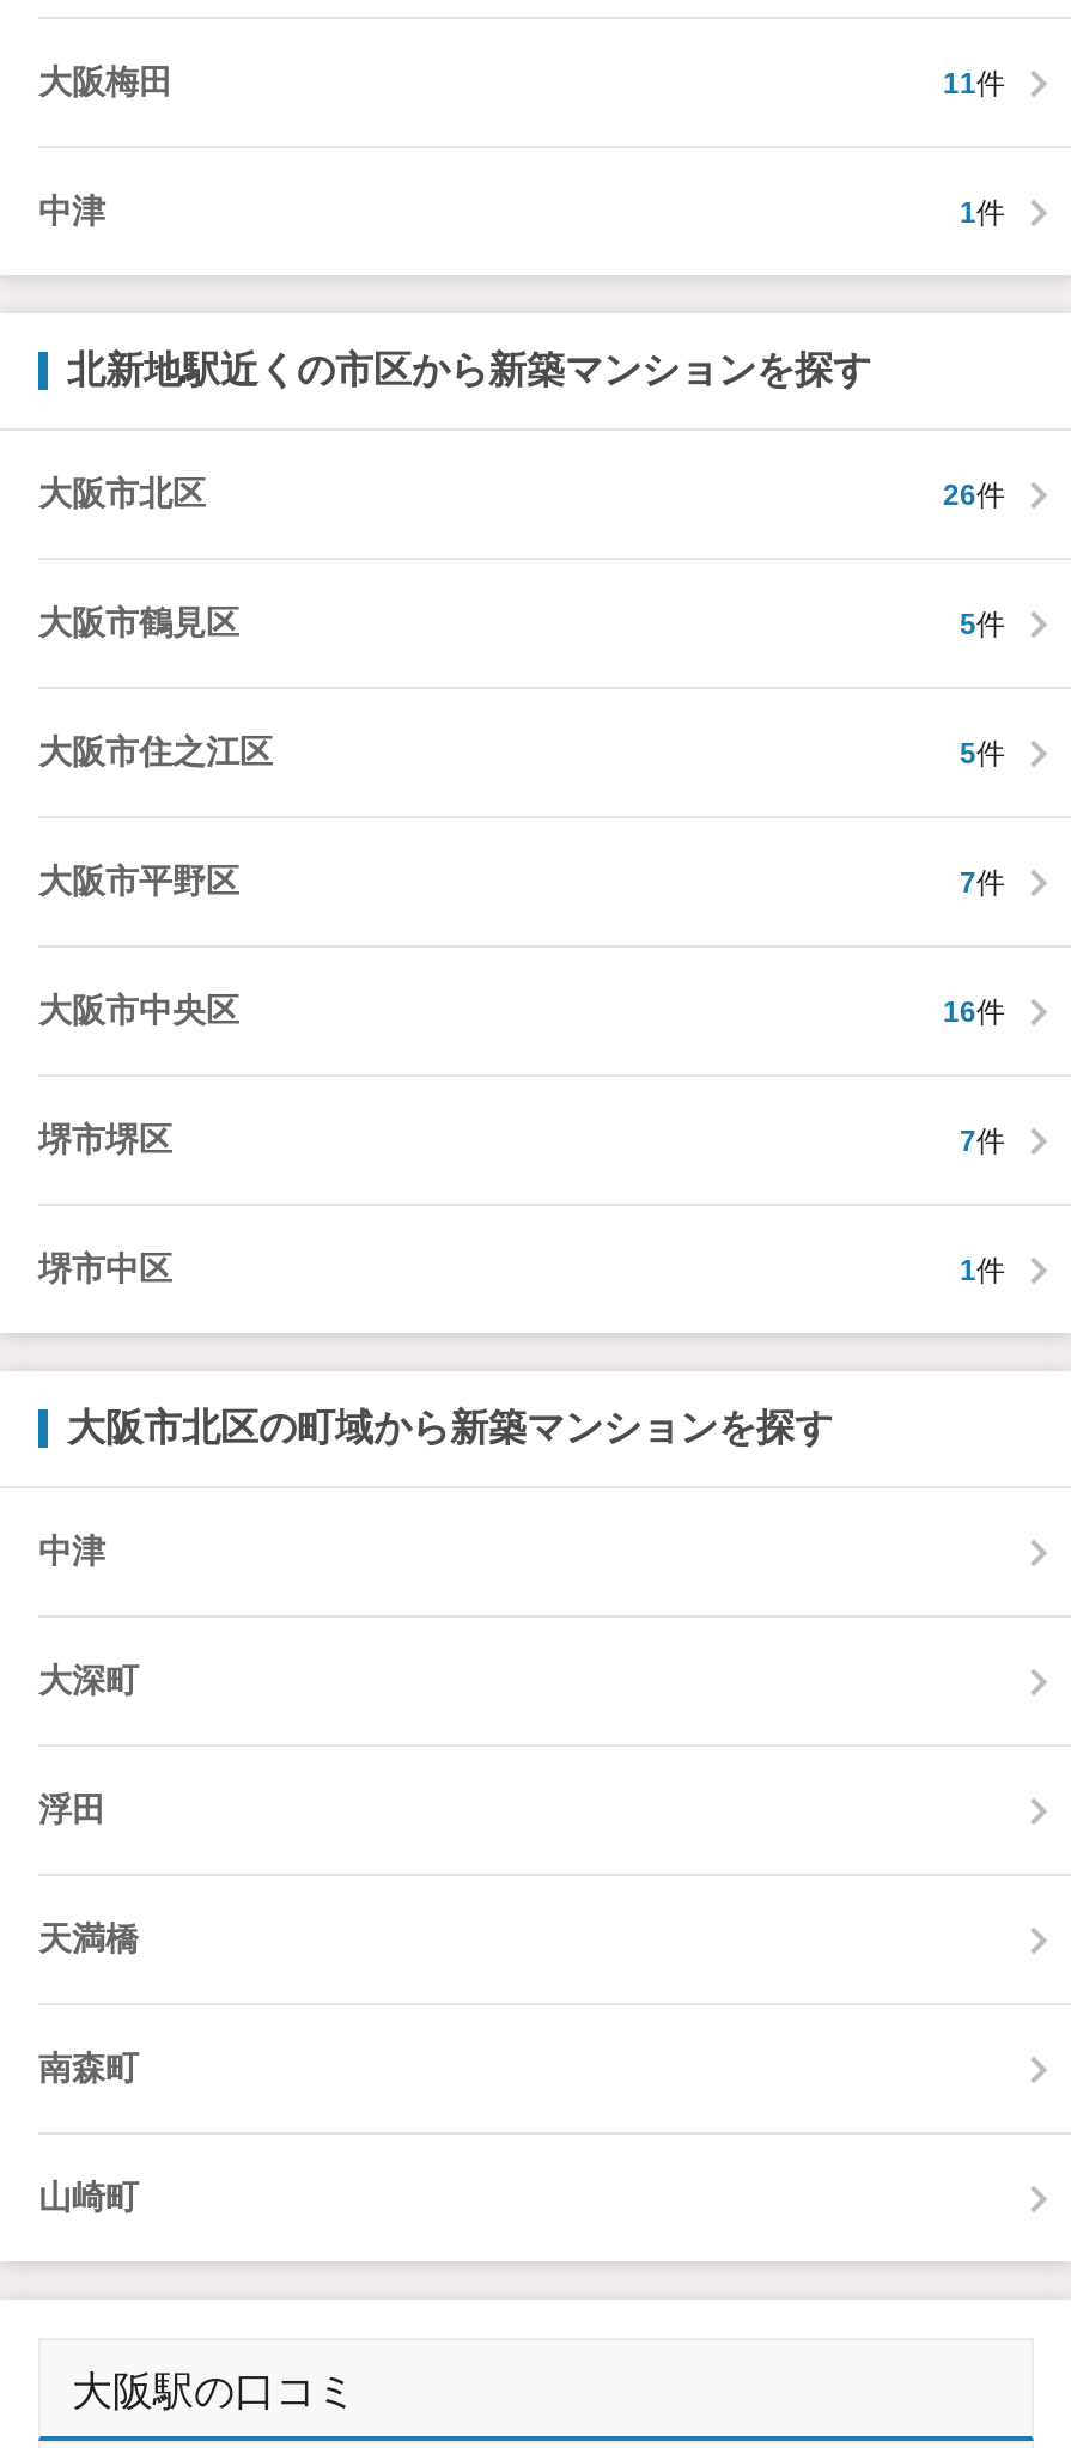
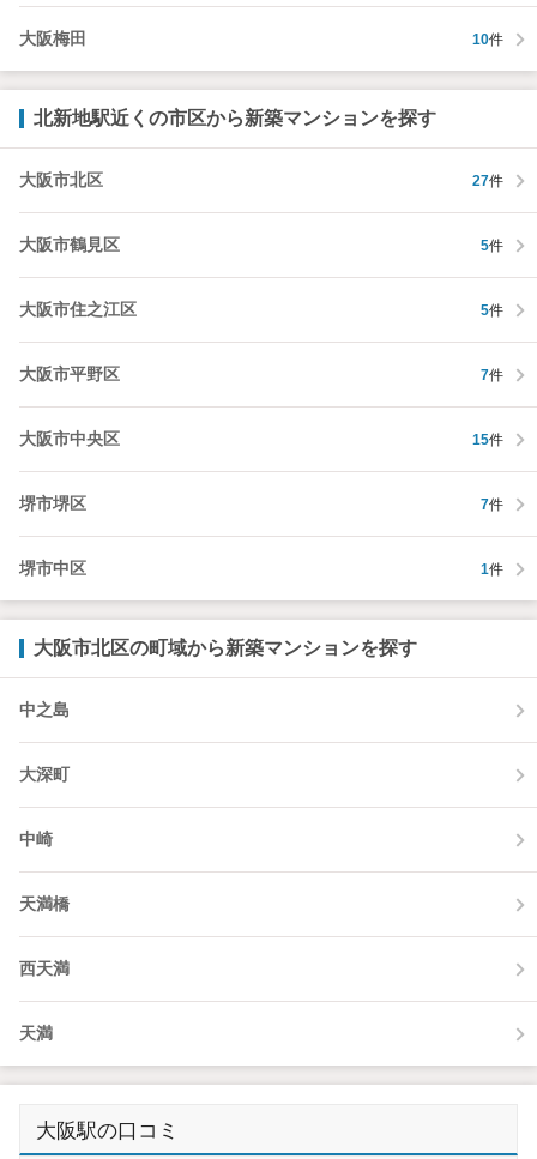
[38,66,1005,230] 11件 | 中津 | 1件 -> [472,31,503,47] 10件
[943,477,1005,511] 26件 -> [472,172,503,189] 27件
[943,994,1005,1028] 16件 -> [472,431,503,448] 15件
[38,1531,105,1570] 中津 -> [19,700,70,719] 中之島
[38,1790,105,1828] 浮田 -> [19,829,53,849] 中崎
[38,2048,139,2087] 南森町 -> [19,959,70,978] 西天満
[38,2178,139,2216] 山崎町 -> [19,1024,53,1043] 天満

